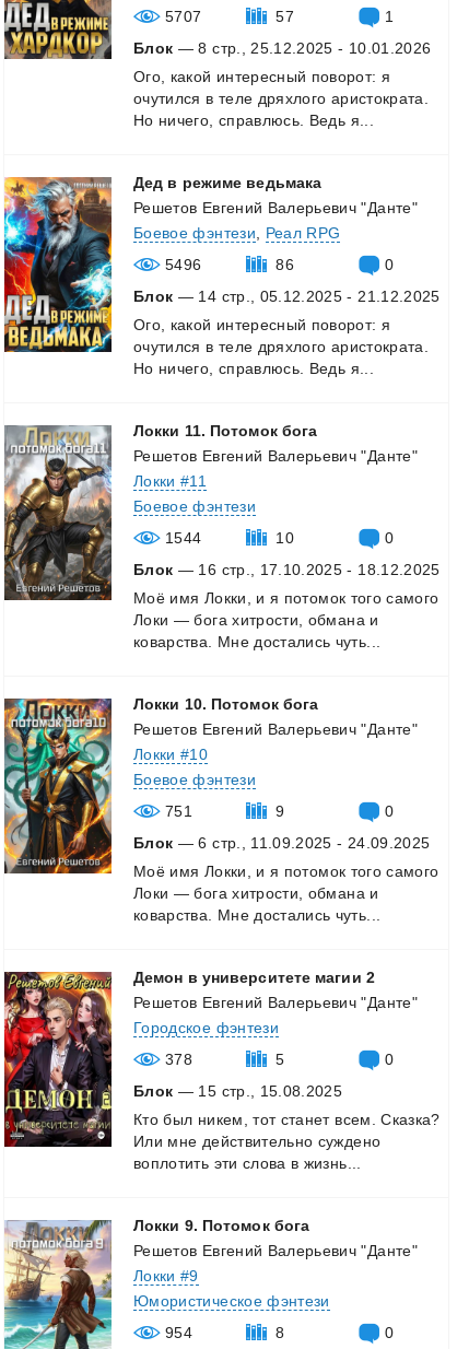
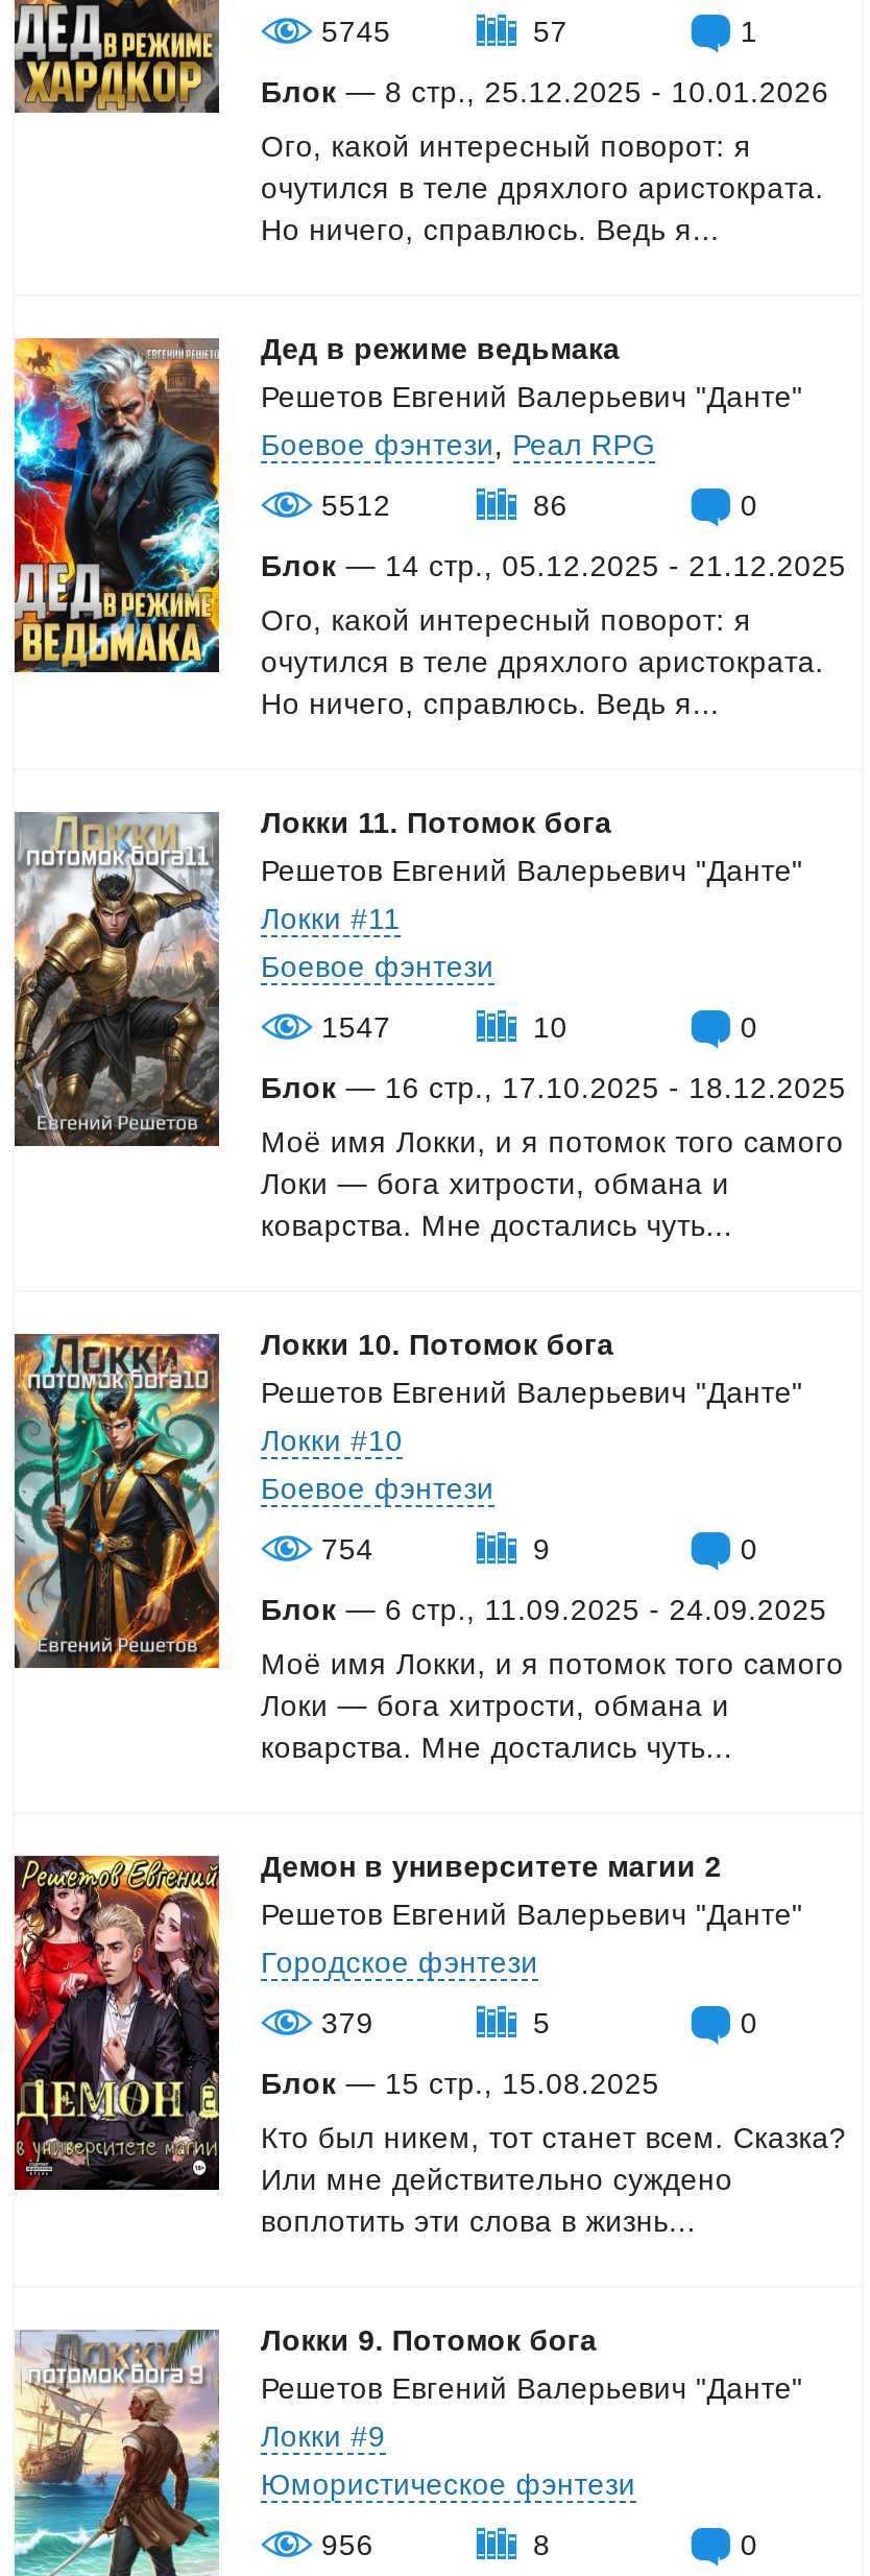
[165,7,202,25] 5707 -> [321,14,391,47] 5745
[165,255,202,273] 5496 -> [321,487,391,521] 5512
[165,529,202,546] 1544 -> [321,1009,391,1043] 1547
[165,802,193,819] 751 -> [321,1531,374,1565] 754
[165,1050,193,1068] 378 -> [321,2005,374,2038] 379
[165,1323,193,1341] 954 -> [321,2527,374,2560] 956

